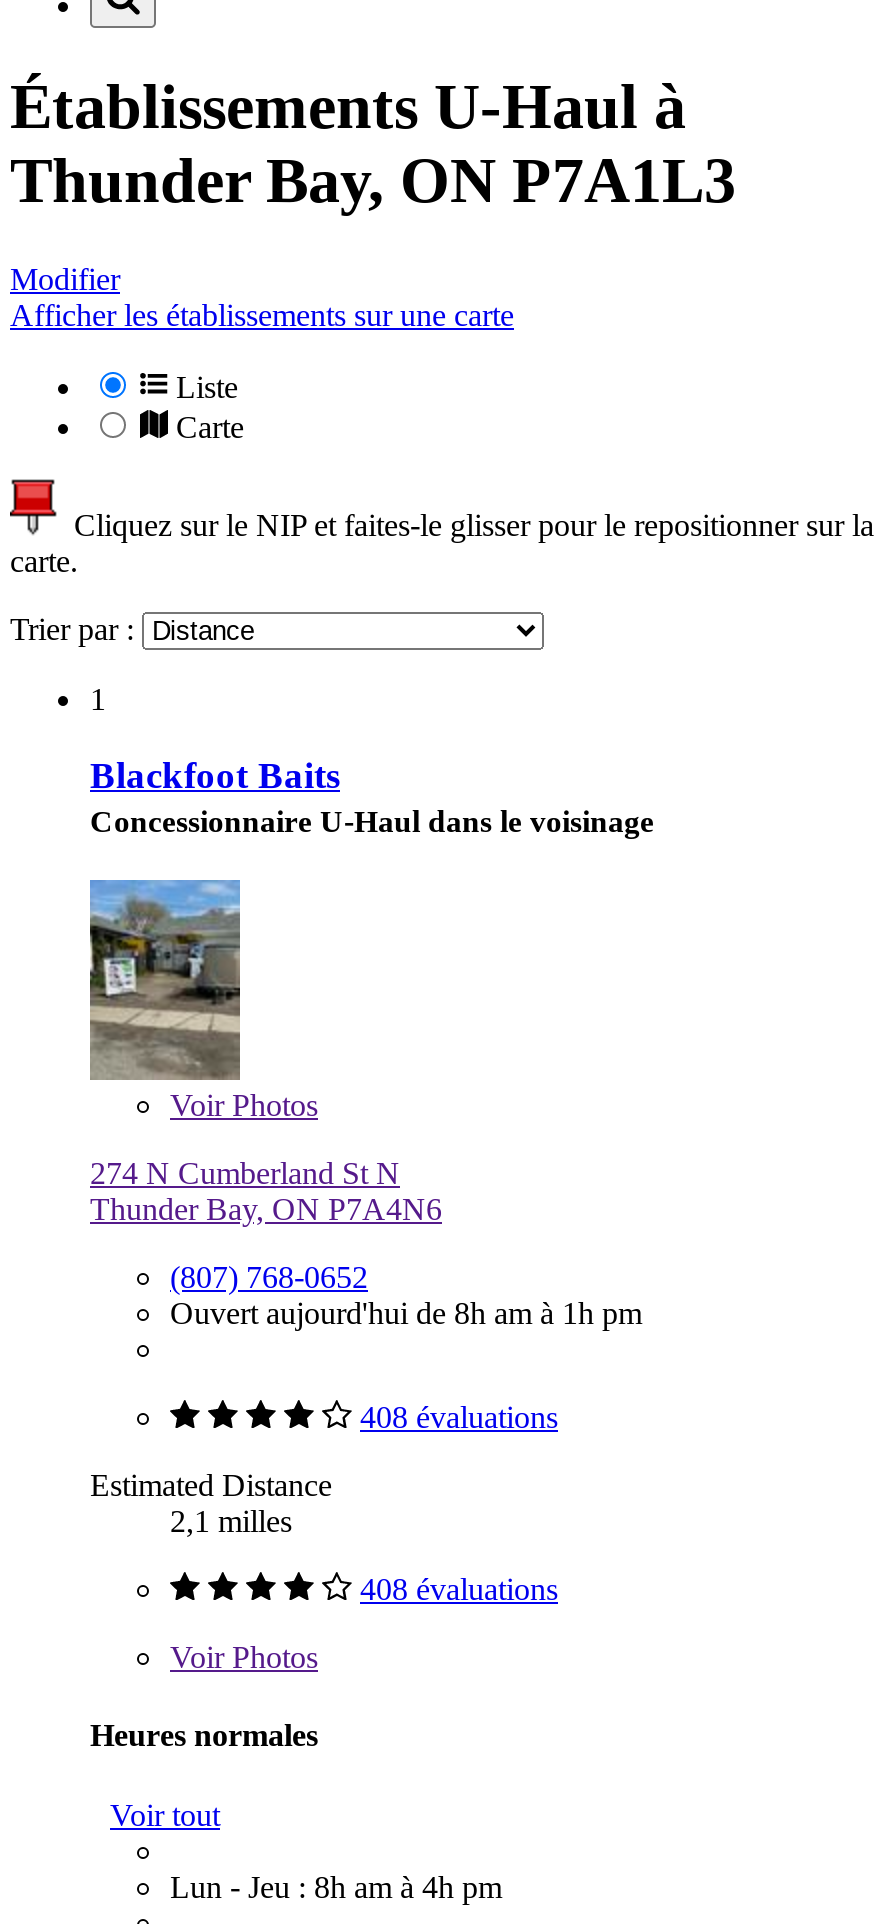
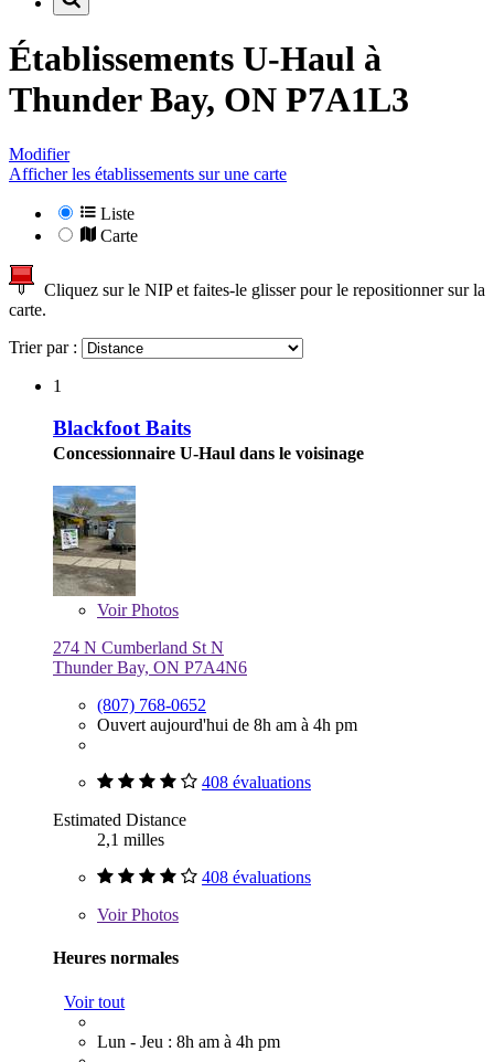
[170,1296,642,1330] Ouvert aujourd'hui de 8h am à 1h pm -> [97,715,357,734] Ouvert aujourd'hui de 8h am à 4h pm

